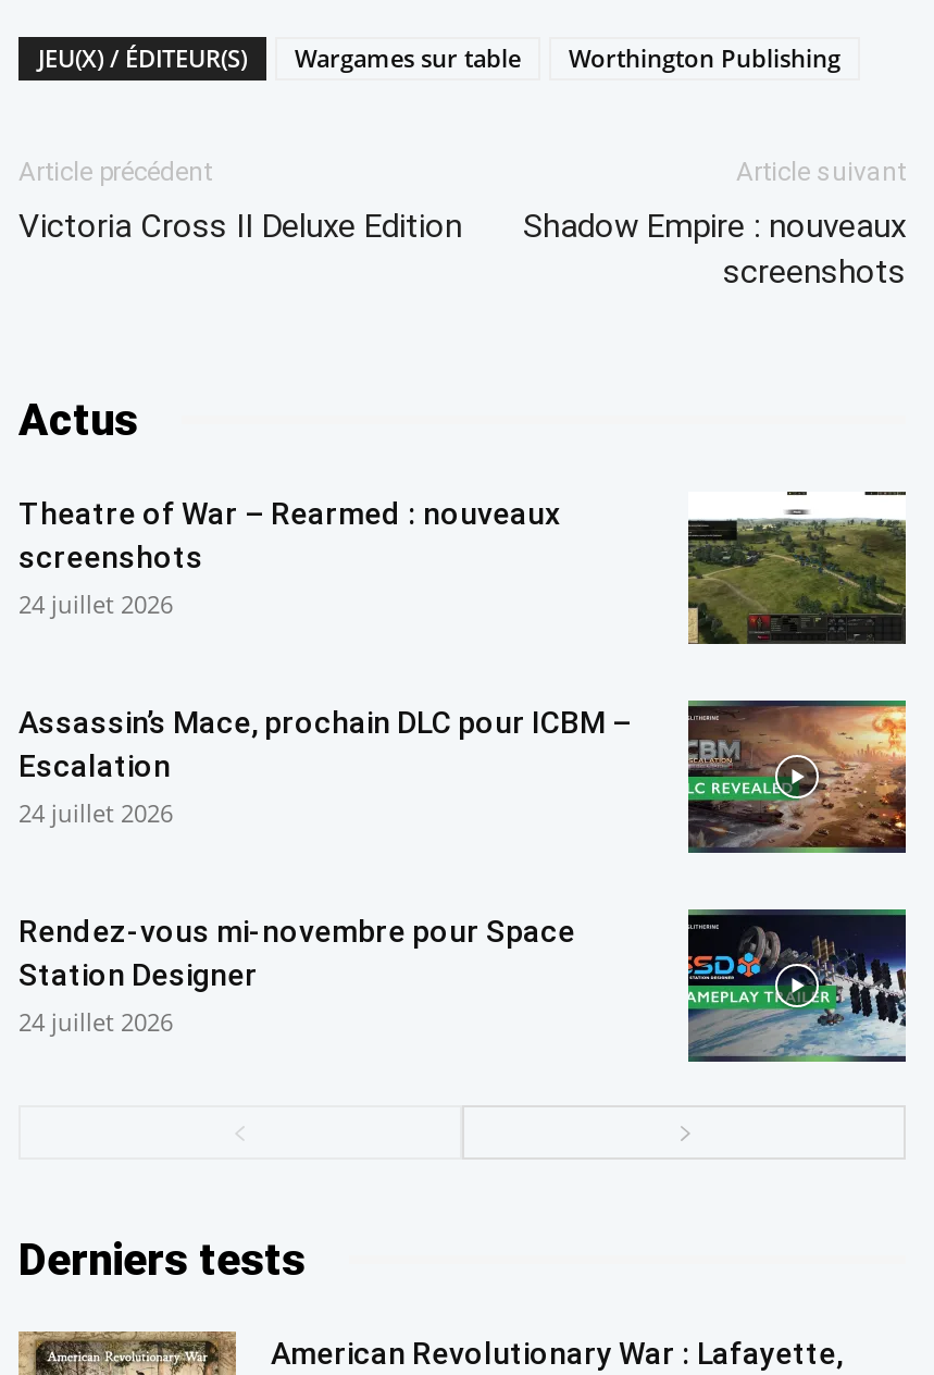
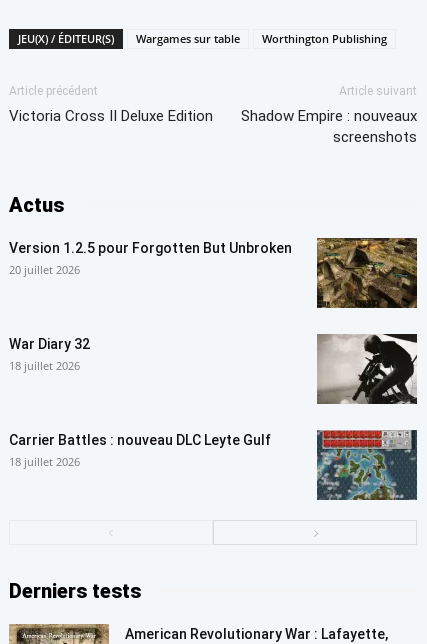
[18,496,560,620] Theatre of War – Rearmed : nouveaux | screenshots | 24 juillet 2026 -> [9,240,292,277] Version 1.2.5 pour Forgotten But Unbroken | 20 juillet 2026
[686,492,906,646] [image] -> [316,237,418,309] [image]
[18,705,632,829] Assassin’s Mace, prochain DLC pour ICBM – | Escalation | 24 juillet 2026 -> [9,336,90,373] War Diary 32 | 18 juillet 2026
[686,698,908,855] [image] -> [317,333,418,405] [image]
[18,914,575,1038] Rendez-vous mi-novembre pour Space | Station Designer | 24 juillet 2026 -> [9,432,271,469] Carrier Battles : nouveau DLC Leyte Gulf | 18 juillet 2026
[686,907,908,1064] [image] -> [317,429,418,501] [image]

